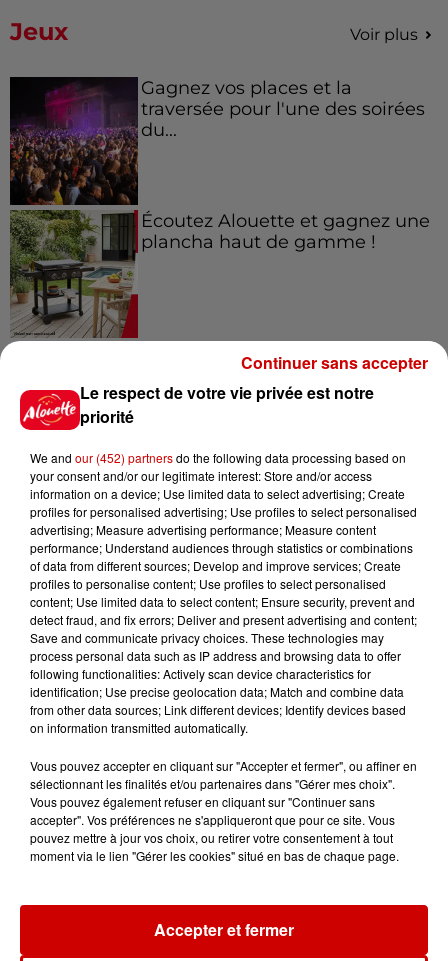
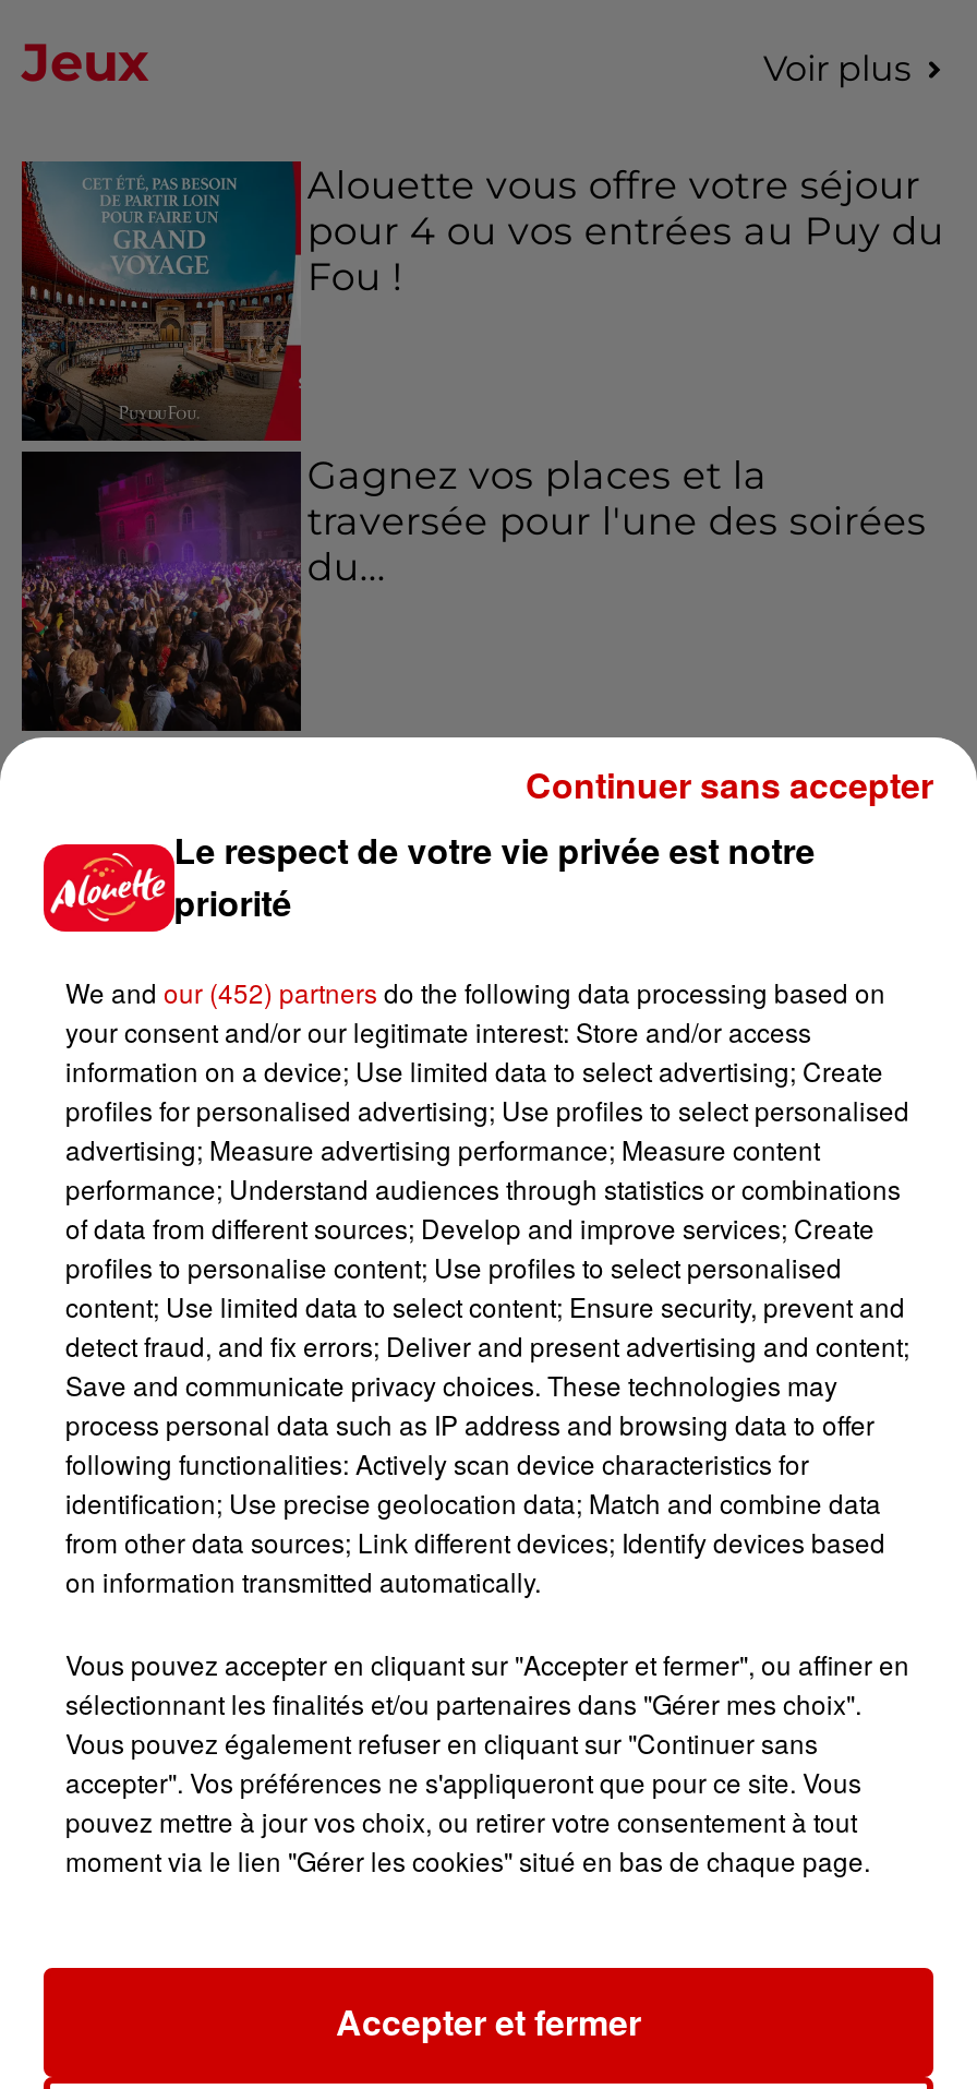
none -> [22,161,944,441] [image] | Alouette vous offre votre séjour | pour 4 ou vos entrées au Puy du | Fou !
moved [141,77,425,140] -> [307,452,927,589]: Gagnez vos places et la | traversée pour l'une des soirées | du...
[10,210,430,339] [image] | Écoutez Alouette et gagnez une | plancha haut de gamme ! -> none

